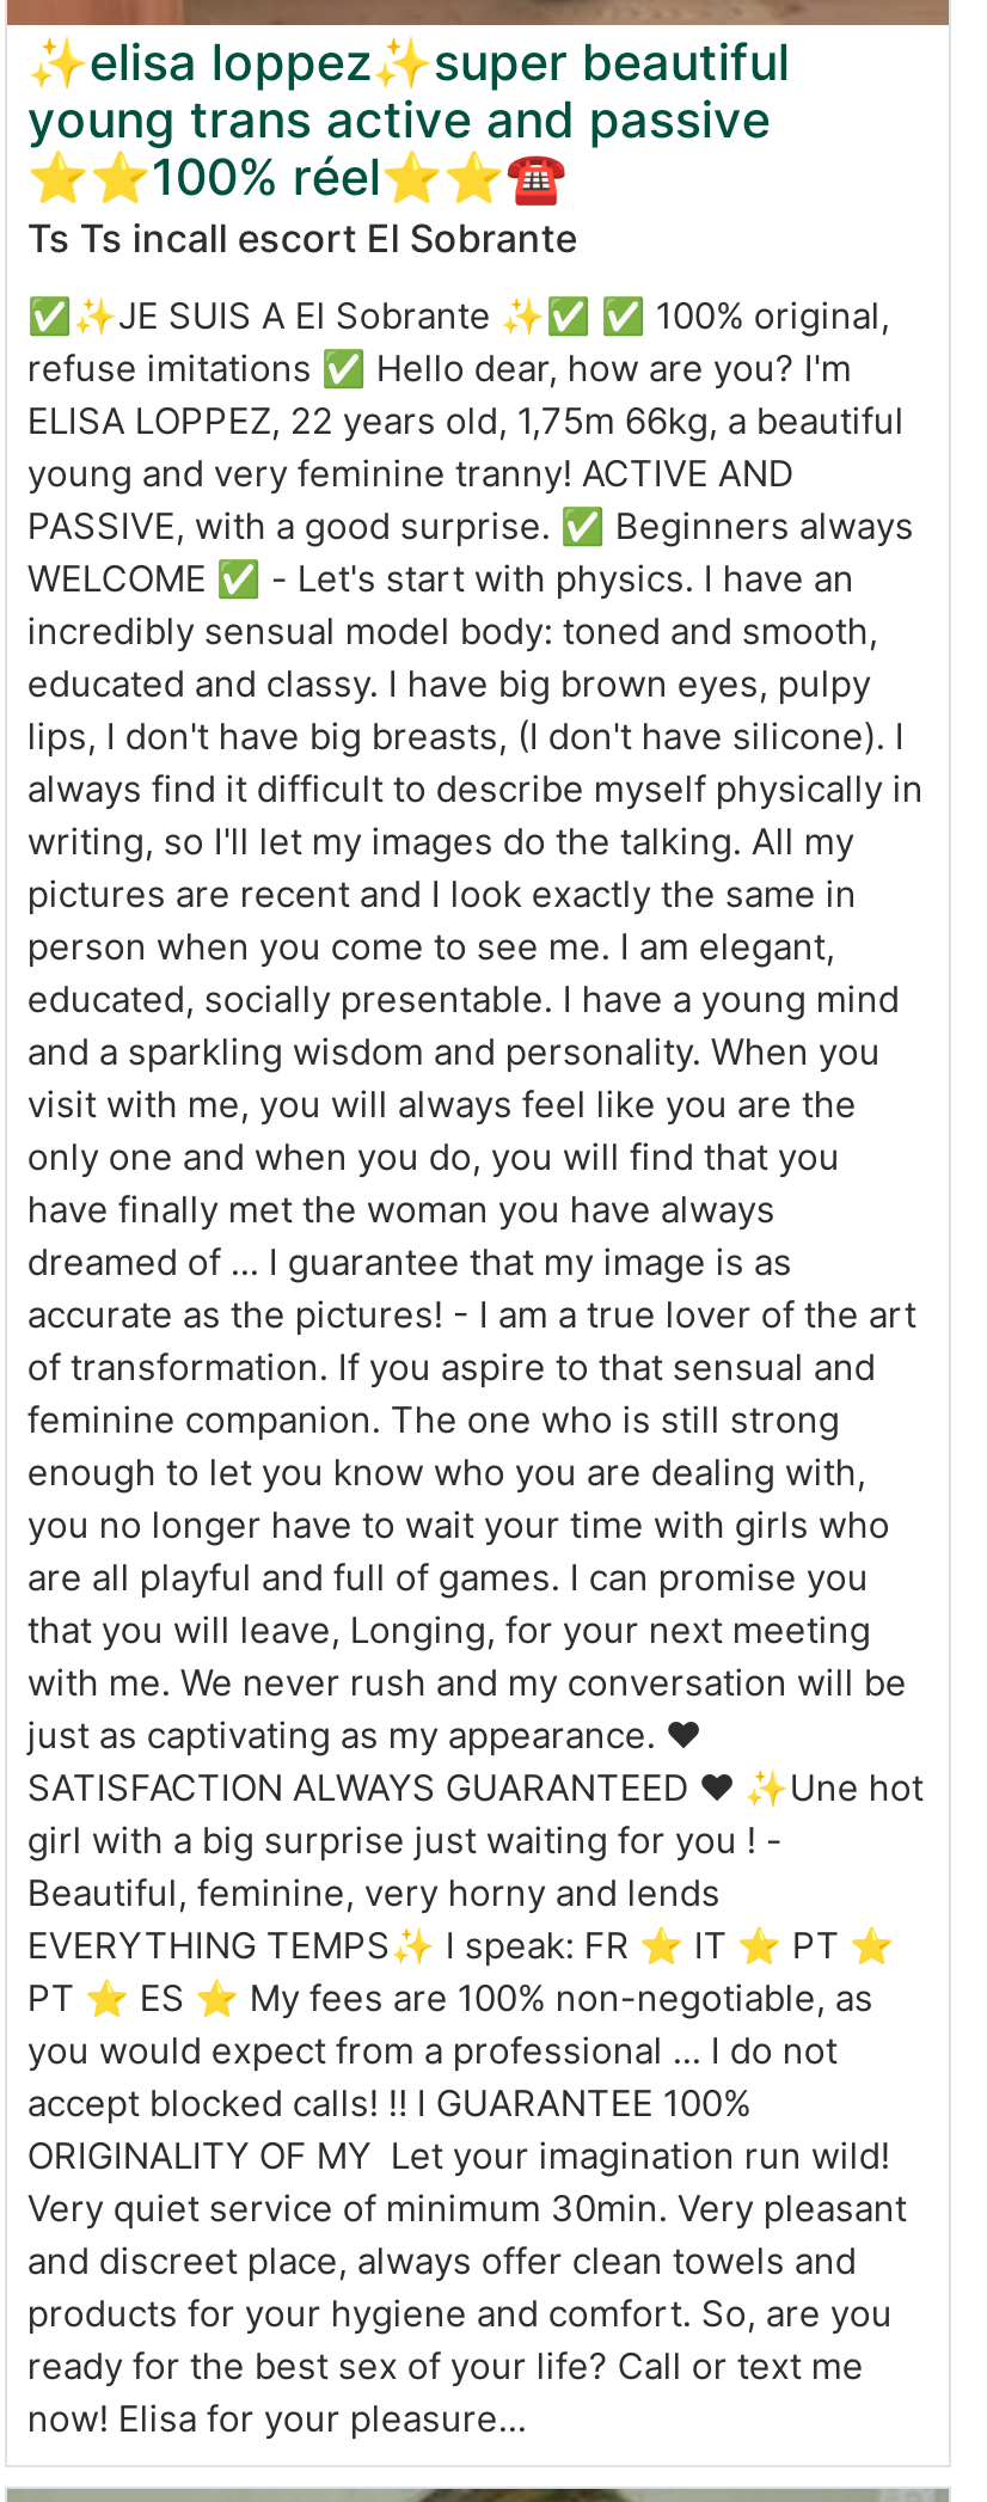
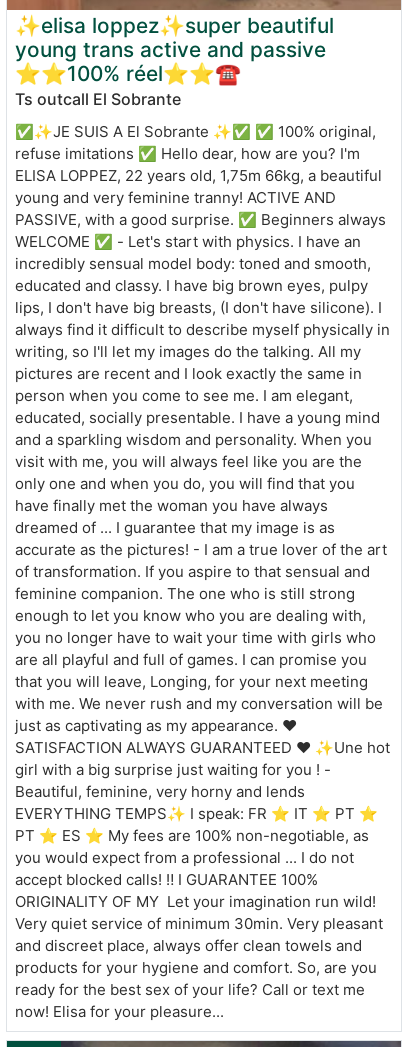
[27,213,577,261] Ts Ts incall escort El Sobrante -> [15,89,181,109] Ts outcall El Sobrante

